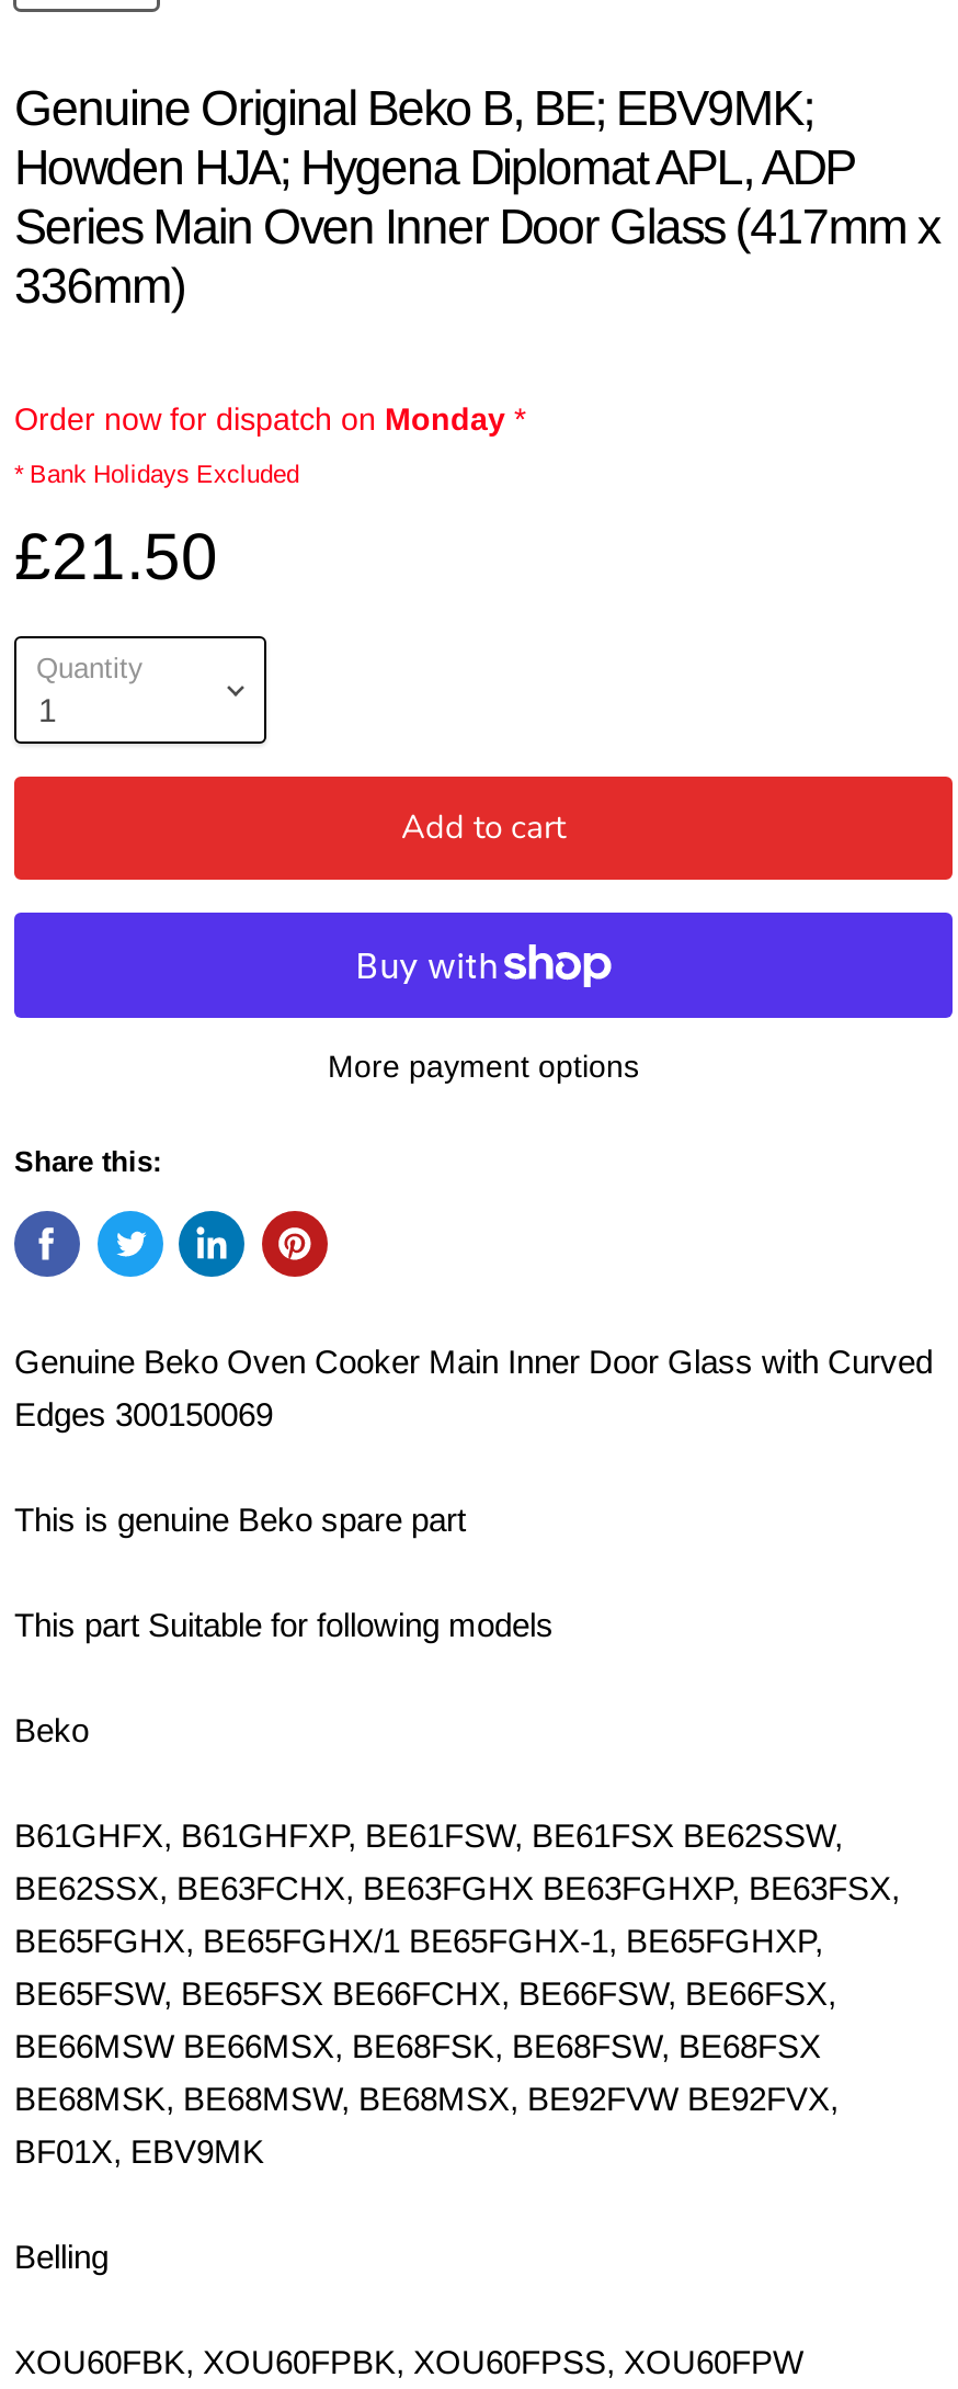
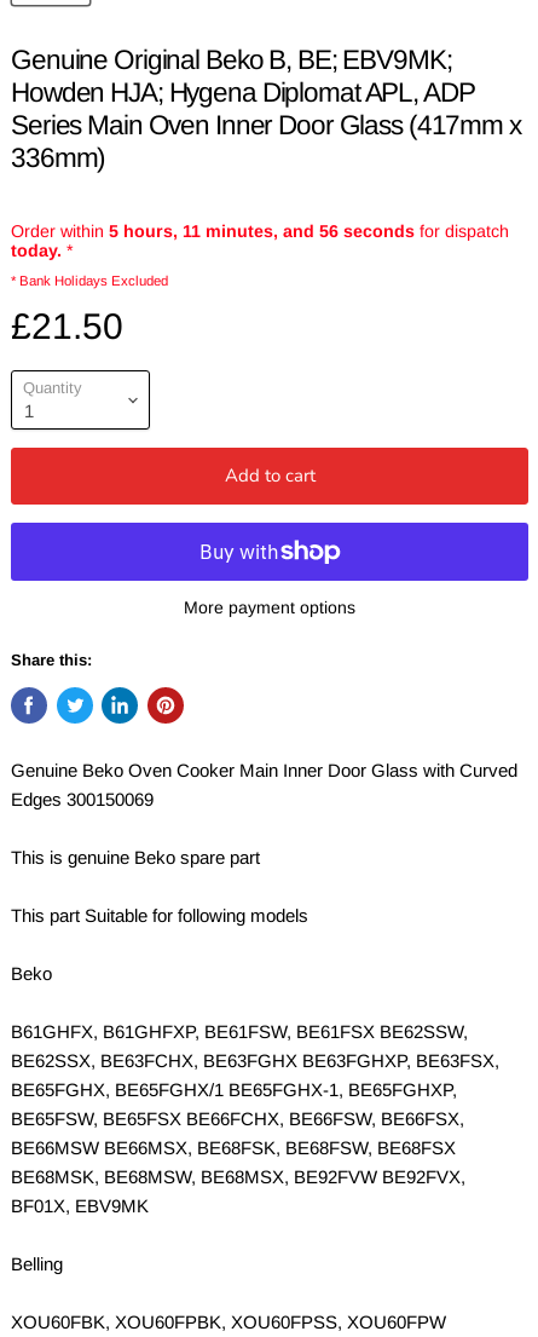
[14,401,527,436] Order now for dispatch on Monday * -> [11,221,509,260] Order within 5 hours, 11 minutes, and 56 seconds for dispatch | today. *

